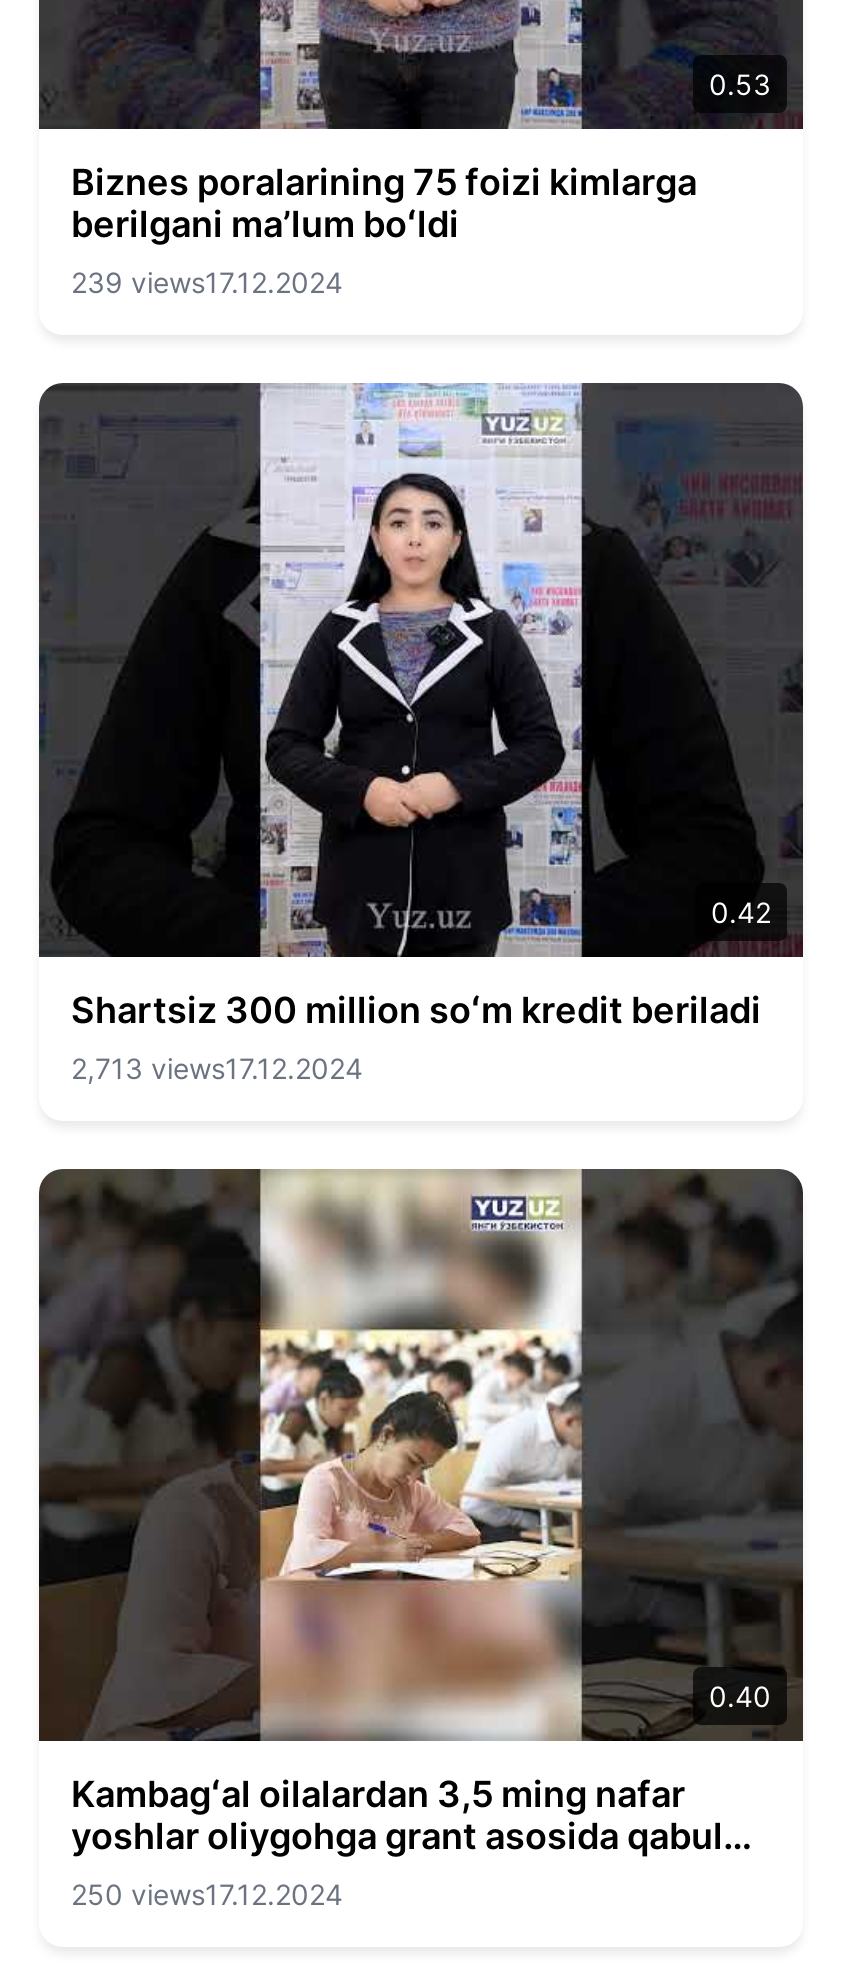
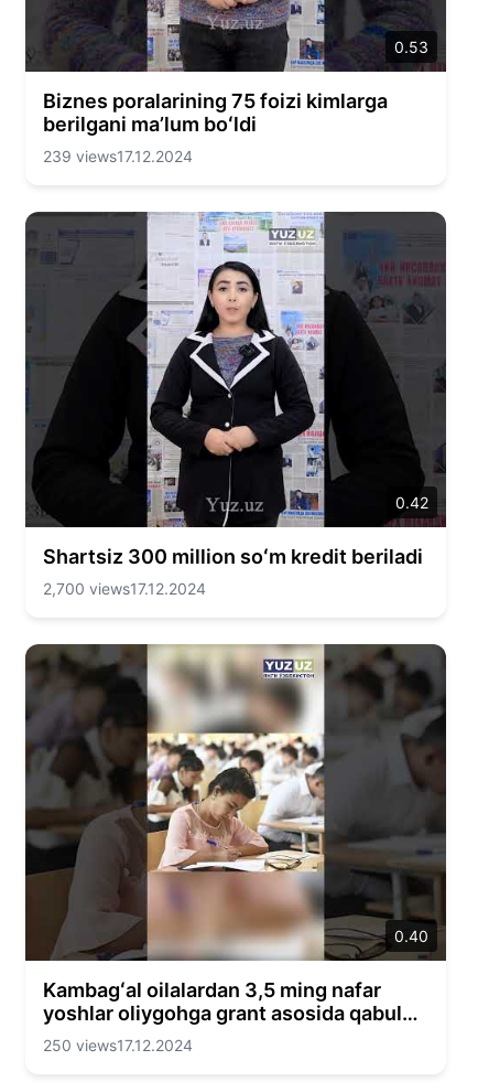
[71,1050,363,1084] 2,713 views17.12.2024 -> [43,579,206,598] 2,700 views17.12.2024

